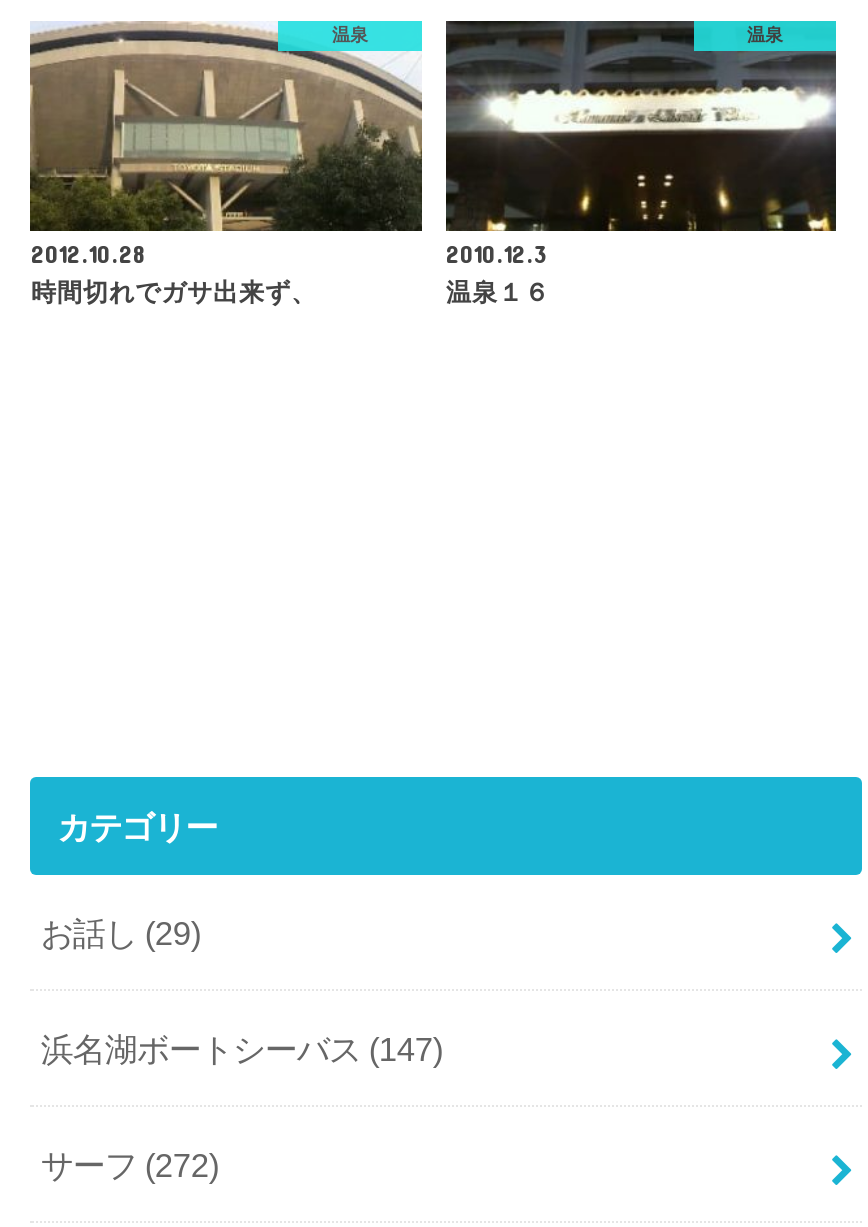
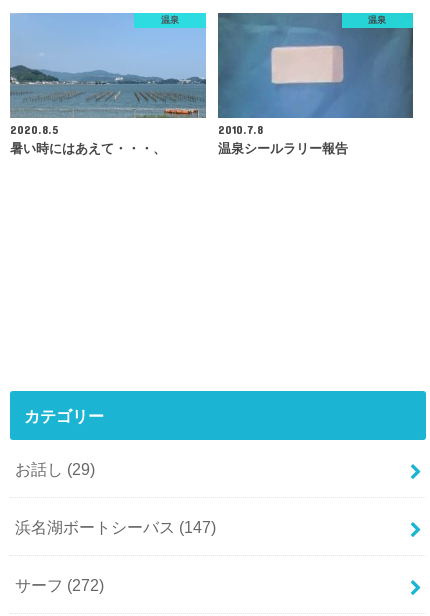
[28,21,424,308] [image] | 2012.10.28 | 時間切れでガサ出来ず、 -> [9,12,207,156] [image] | 2020.8.5 | 暑い時にはあえて・・・、
[444,19,836,308] [image] | 2010.12.3 | 温泉１６ -> [217,12,413,156] [image] | 2010.7.8 | 温泉シールラリー報告

